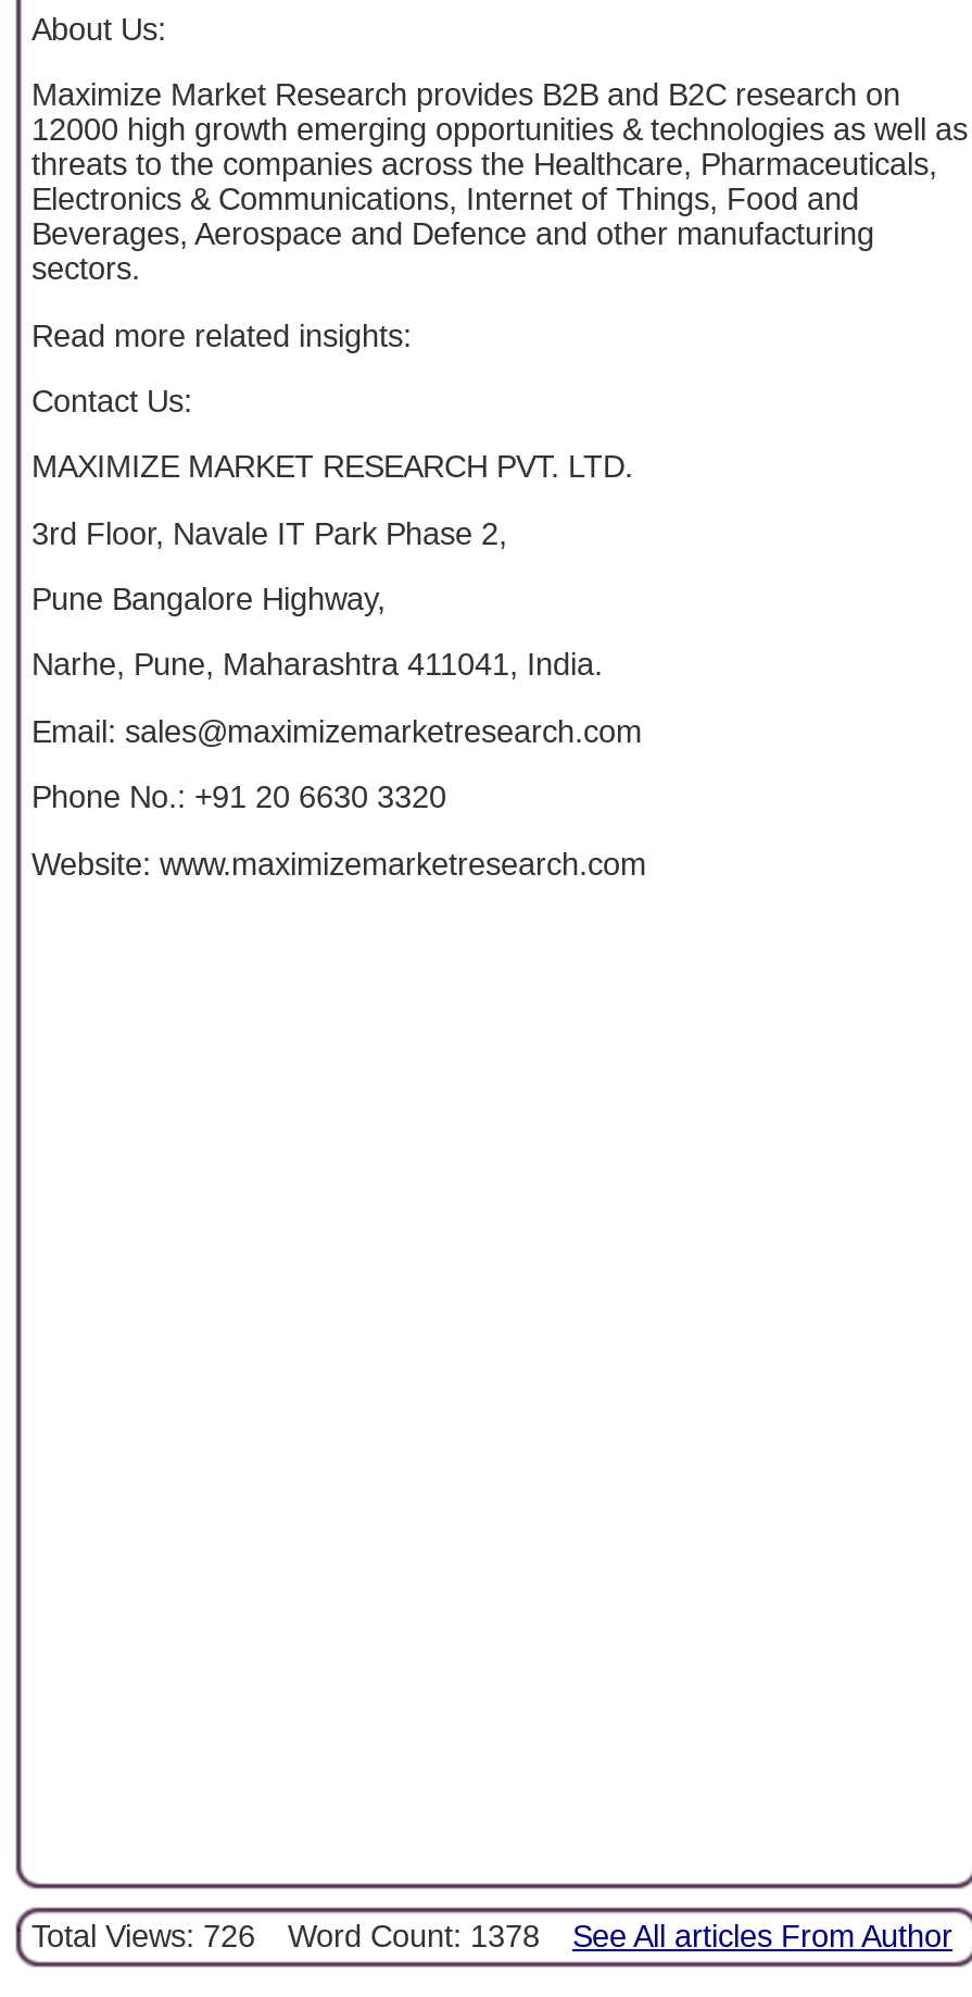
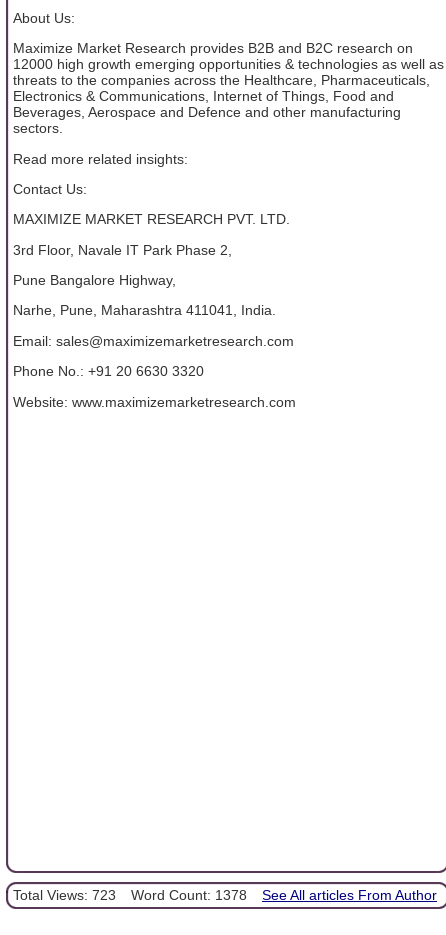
[31,1919,952,1954] Total Views: 726 Word Count: 1378 See All articles From Author -> [13,887,437,903] Total Views: 723 Word Count: 1378 See All articles From Author

